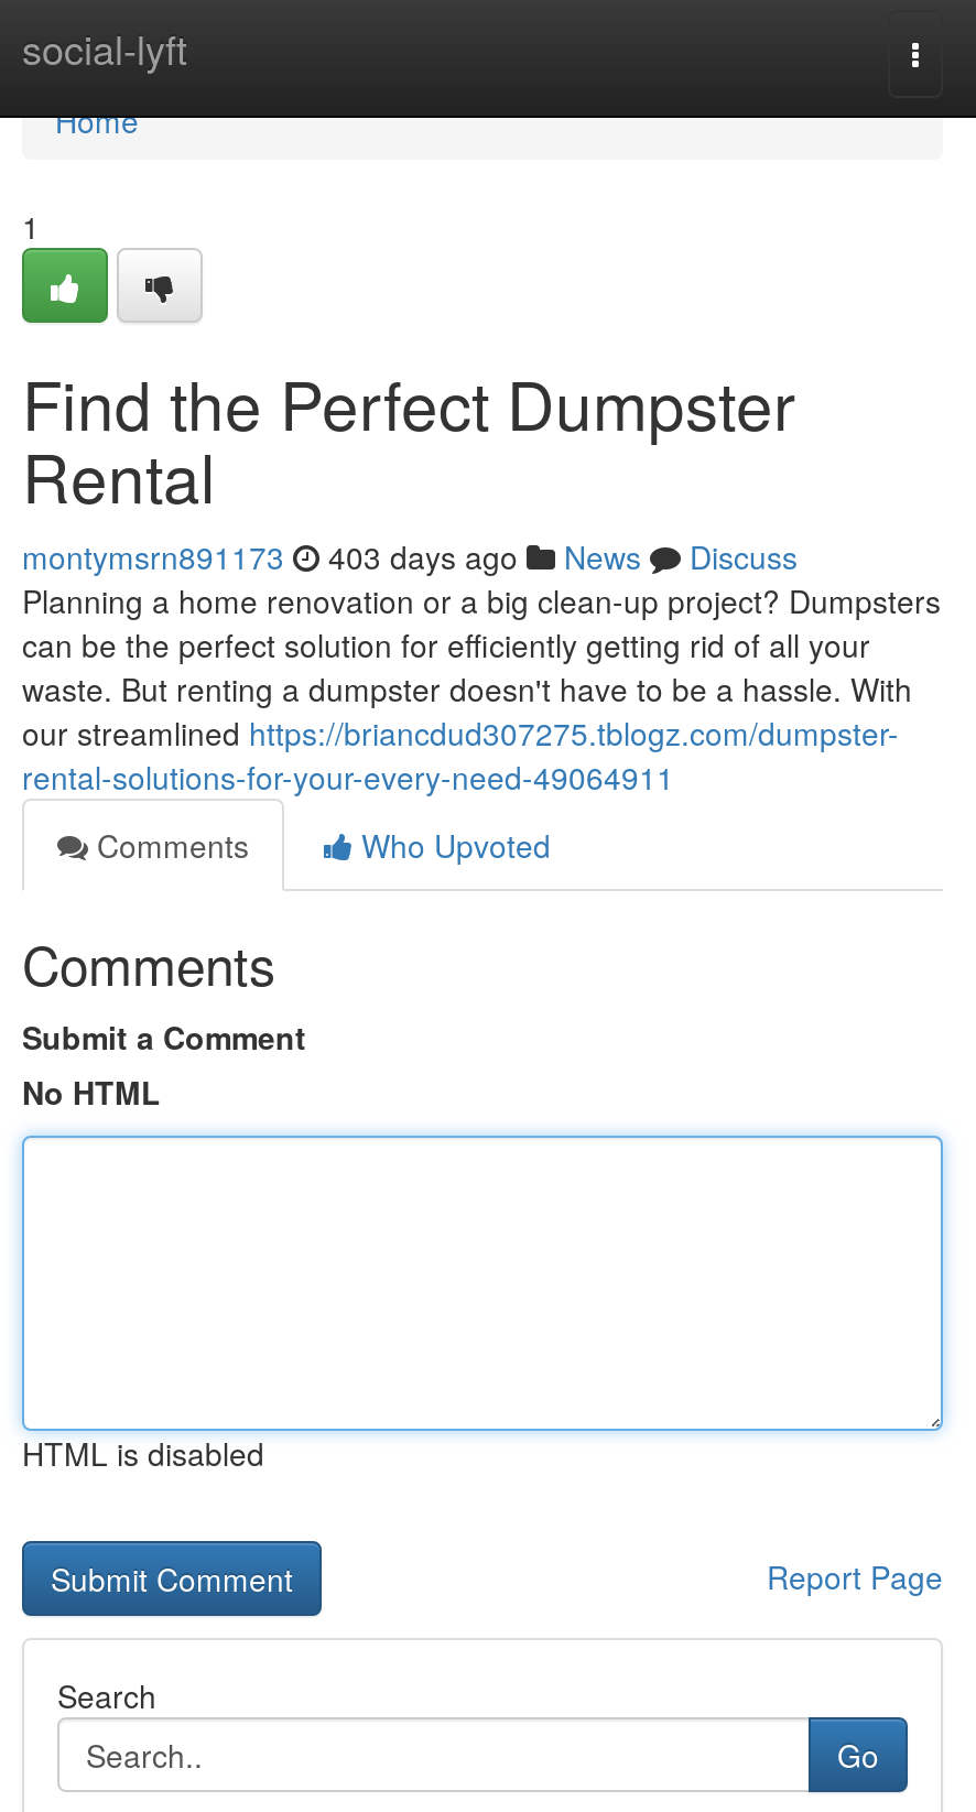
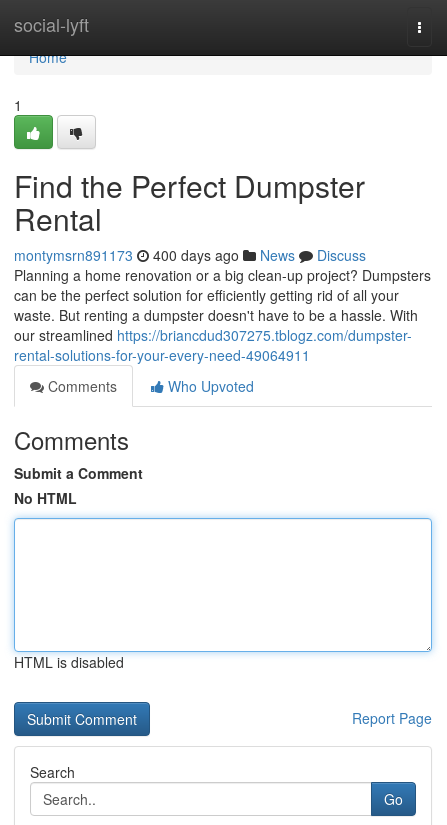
[22,534,798,578] montymsrn891173 403 days ago News Discuss -> [14,245,366,265] montymsrn891173 400 days ago News Discuss

